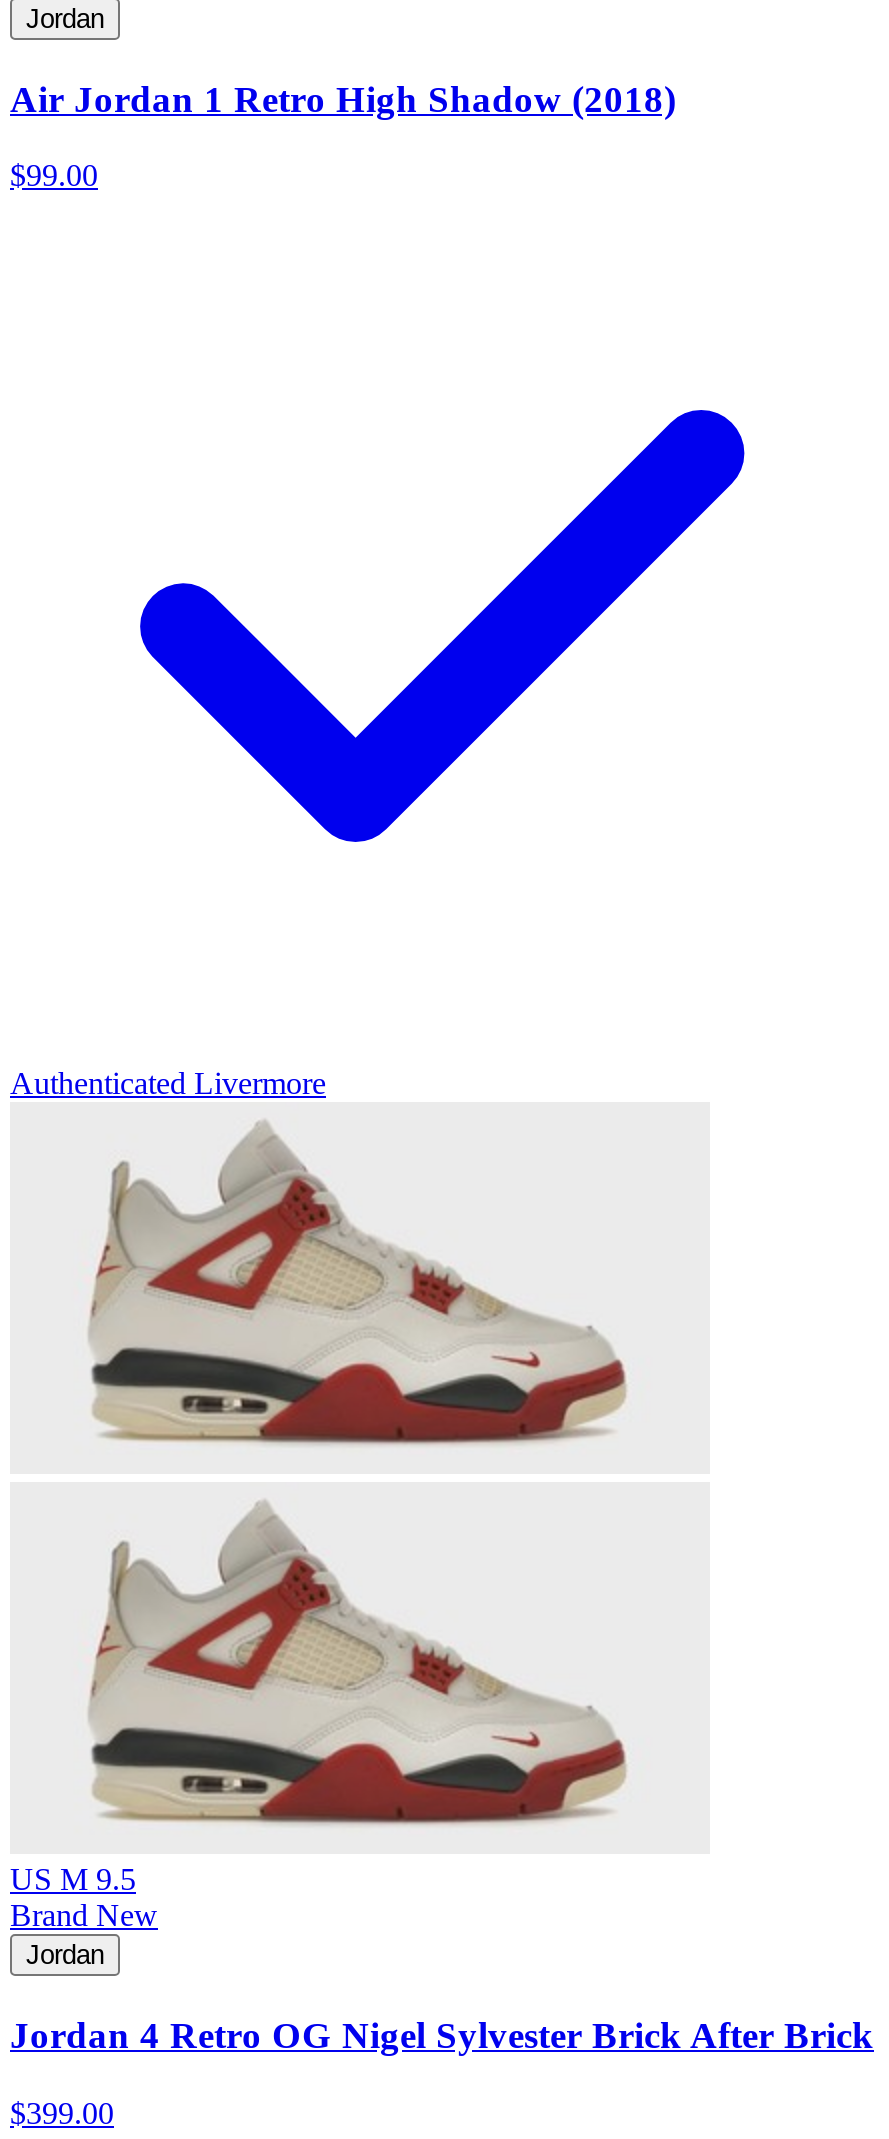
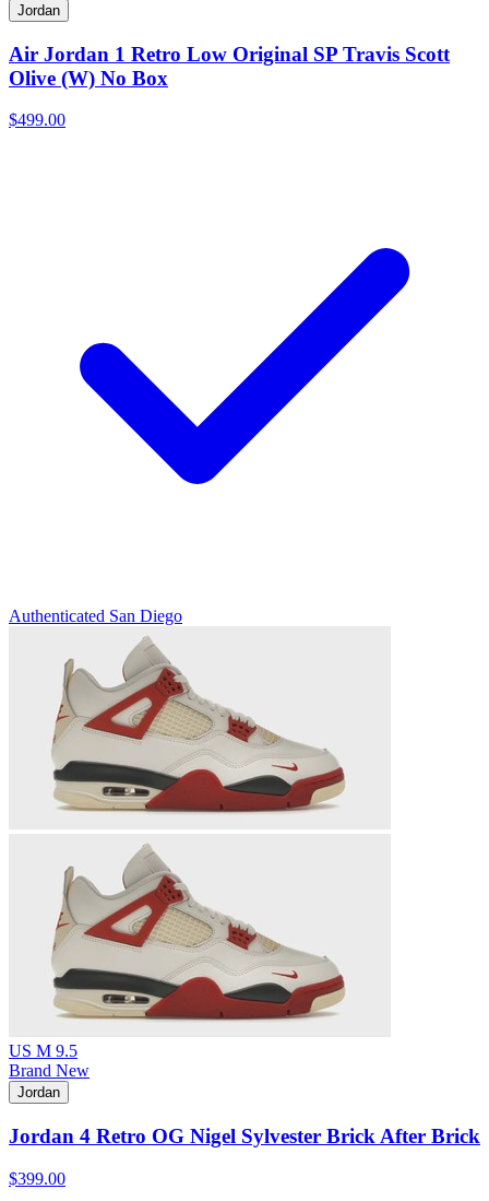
[10,77,676,119] Air Jordan 1 Retro High Shadow (2018) -> [9,42,450,89] Air Jordan 1 Retro Low Original SP Travis Scott | Olive (W) No Box
[10,159,98,193] $99.00 -> [9,111,65,129] $499.00
[10,1067,326,1101] Authenticated Livermore -> [9,607,182,625] Authenticated San Diego

